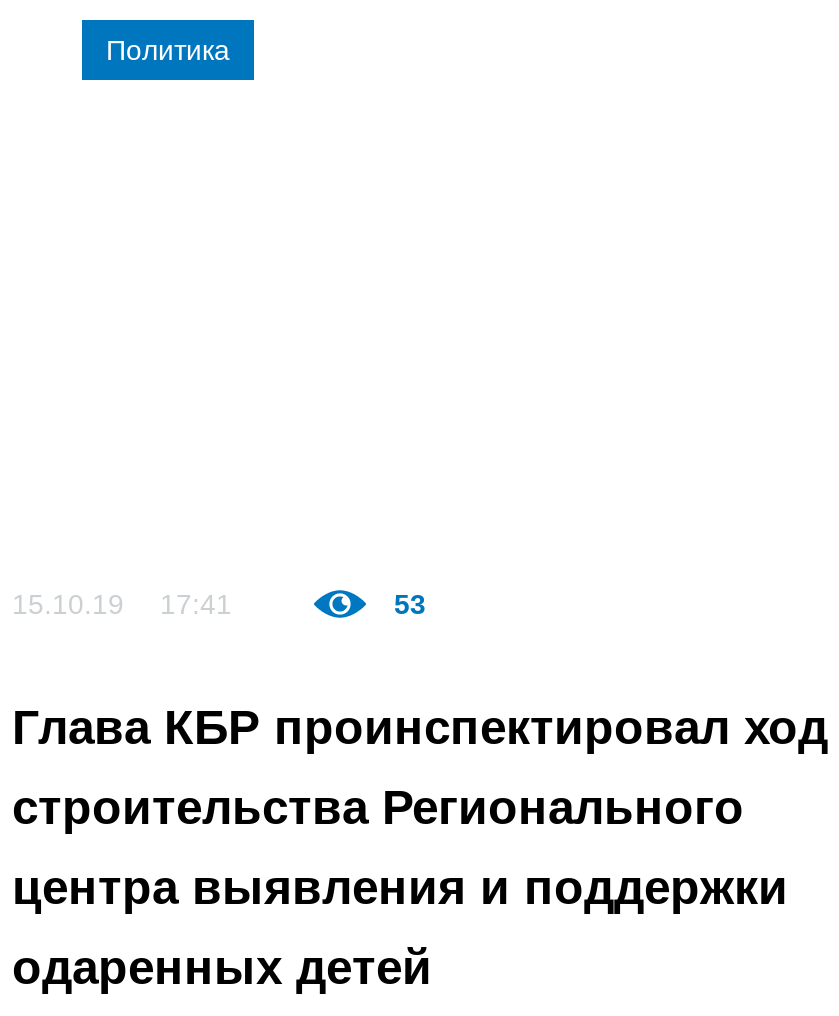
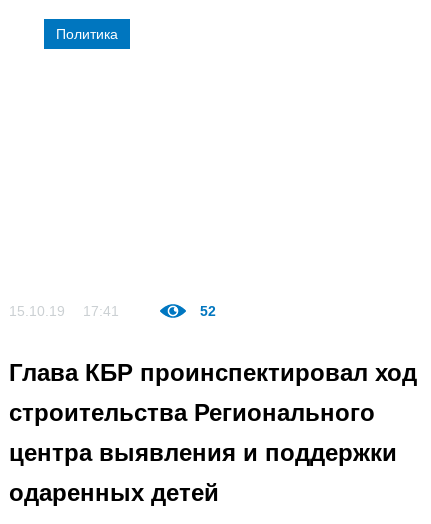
[394,588,426,620] 53 -> [200,303,216,319] 52

